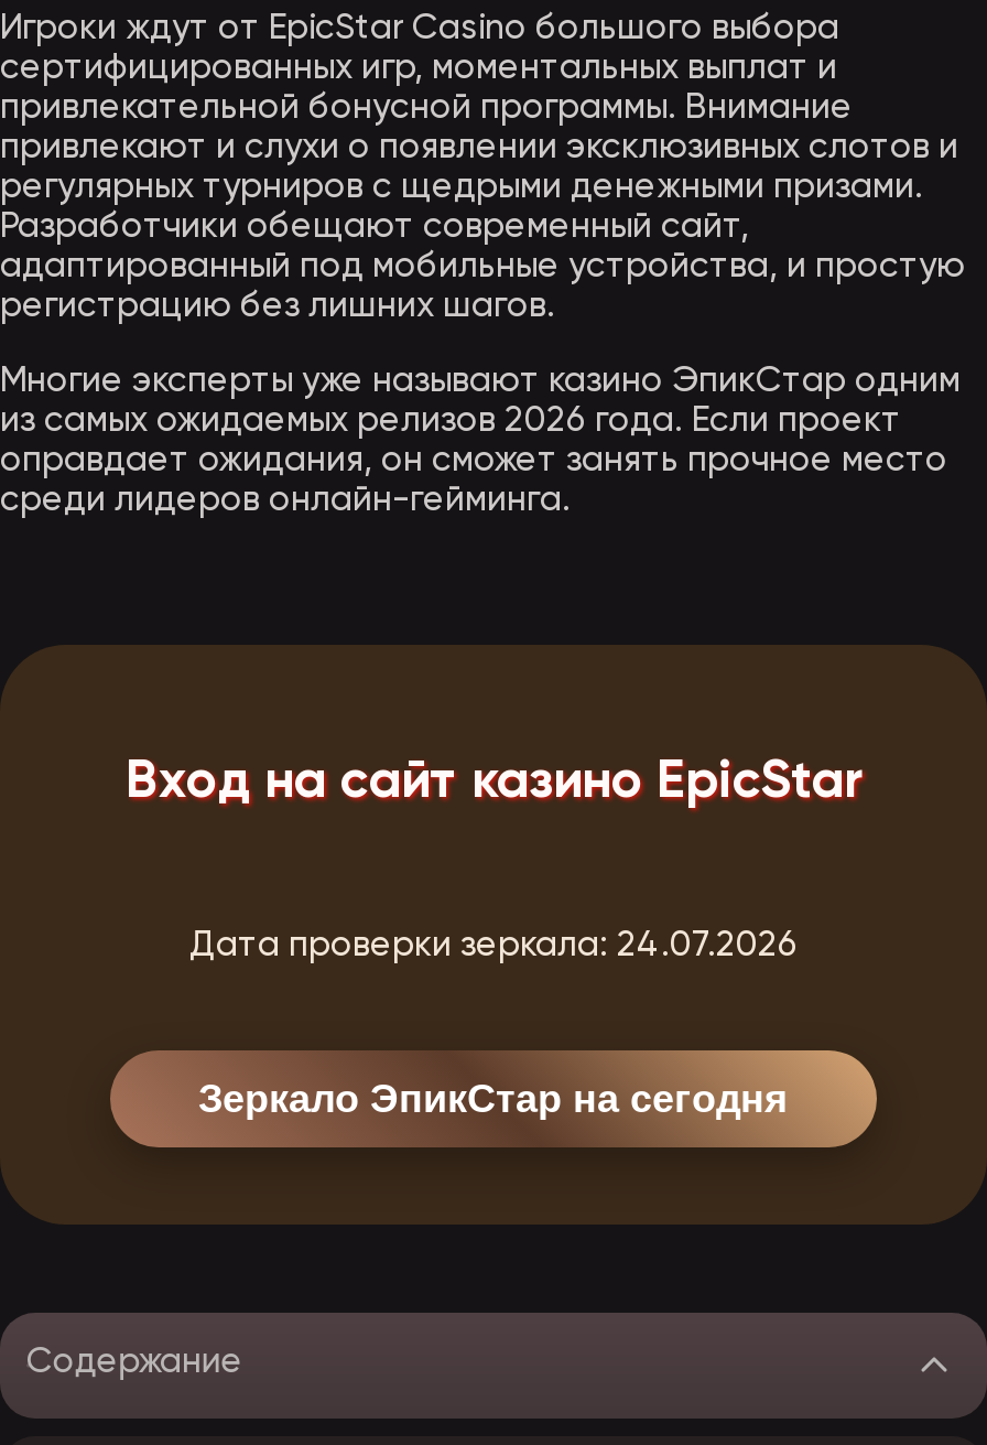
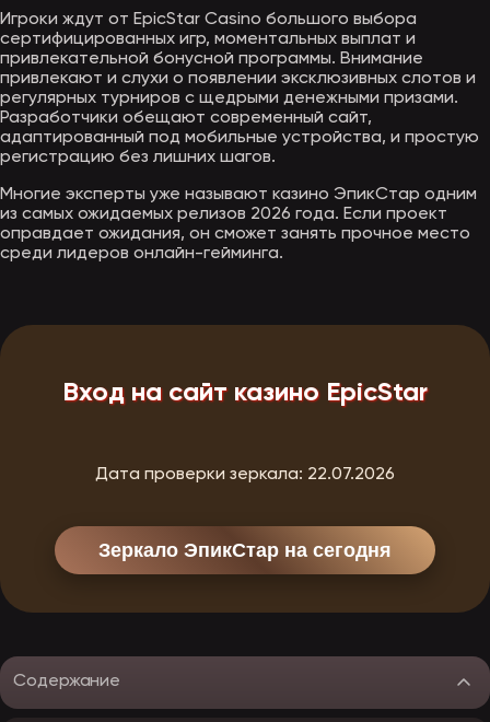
[189,929,798,964] Дата проверки зеркала: 24.07.2026 -> [95,466,395,483] Дата проверки зеркала: 22.07.2026

